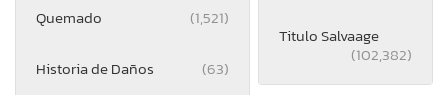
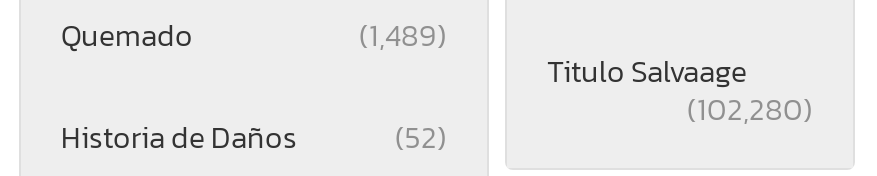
[190,5,229,28] (1,521) -> [359,11,447,57] (1,489)
[351,42,412,65] (102,382) -> [687,85,813,131] (102,280)
[202,56,229,79] (63) -> [395,113,447,159] (52)

